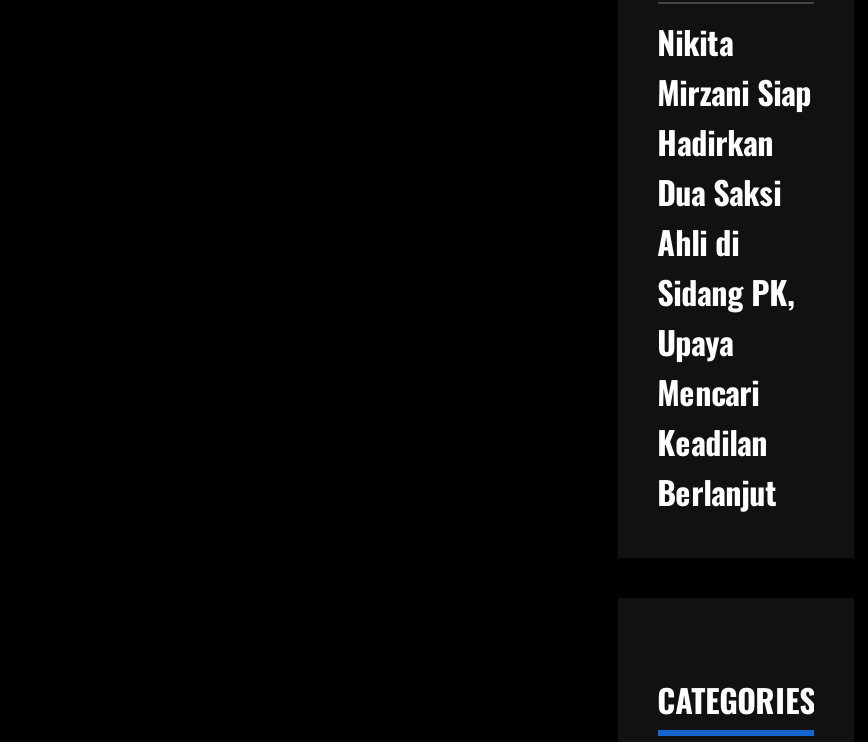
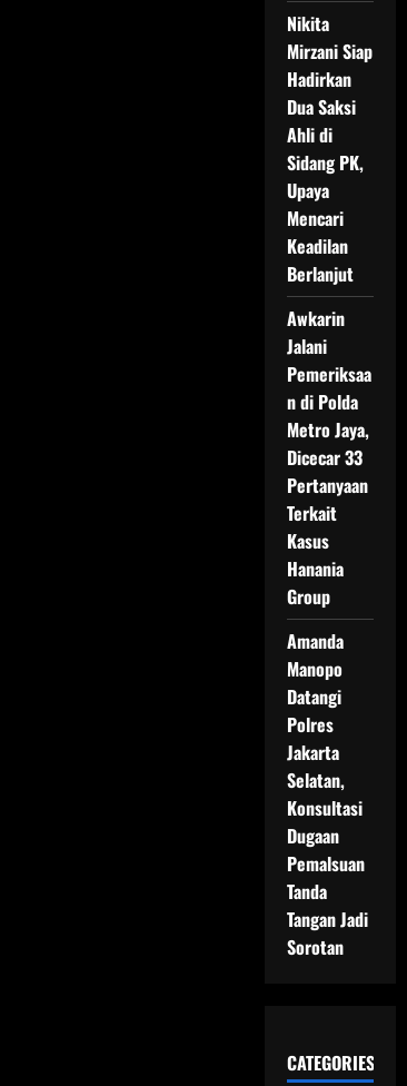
none -> [286,305,371,960] Awkarin | Jalani | Pemeriksaa | n di Polda | Metro Jaya, | Dicecar 33 | Pertanyaan | Terkait | Kasus | Hanania | Group | Amanda | Manopo | Datangi | Polres | Jakarta | Selatan, | Konsultasi | Dugaan | Pemalsuan | Tanda | Tangan Jadi | Sorotan

